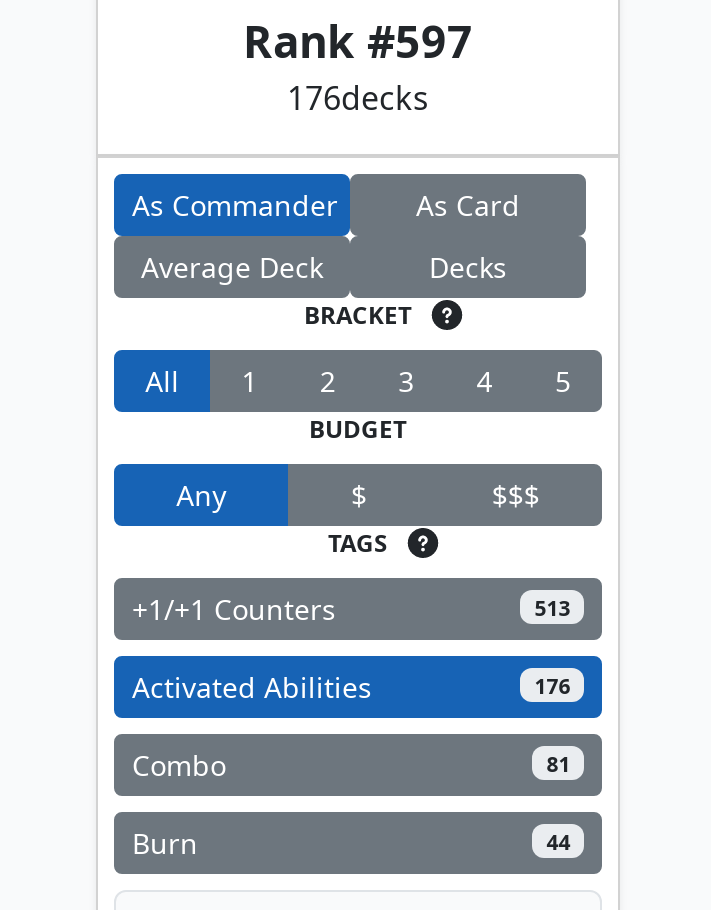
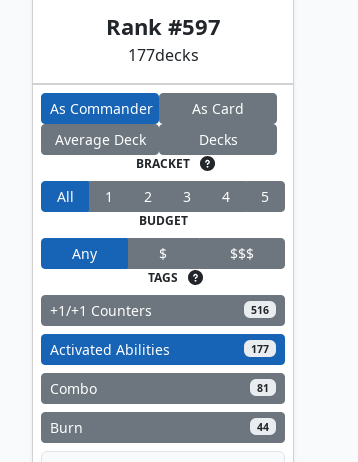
[287,76,429,120] 176decks -> [127,44,198,66] 177decks
[534,593,570,621] 513 -> [251,303,269,317] 516
[534,671,570,699] 176 -> [251,342,269,356] 177

